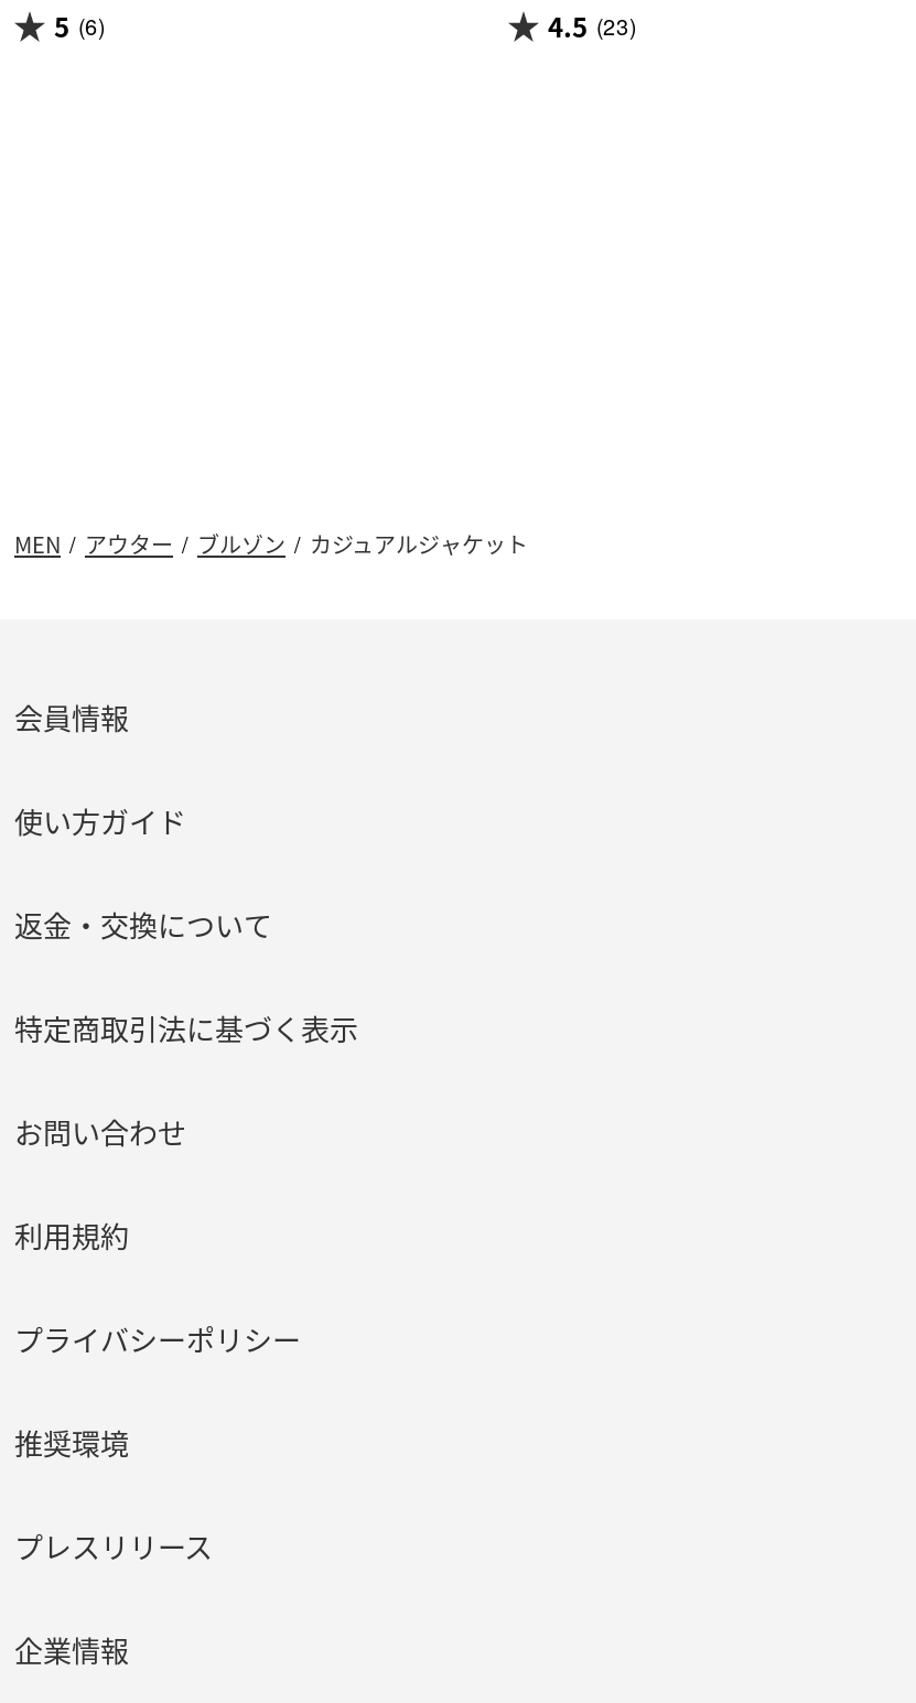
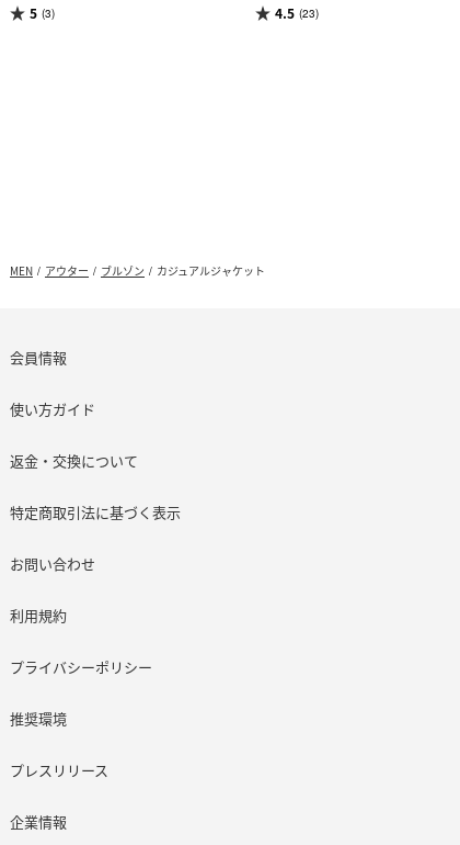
[54,7,105,45] 5 (6) -> [30,4,55,22] 5 (3)

